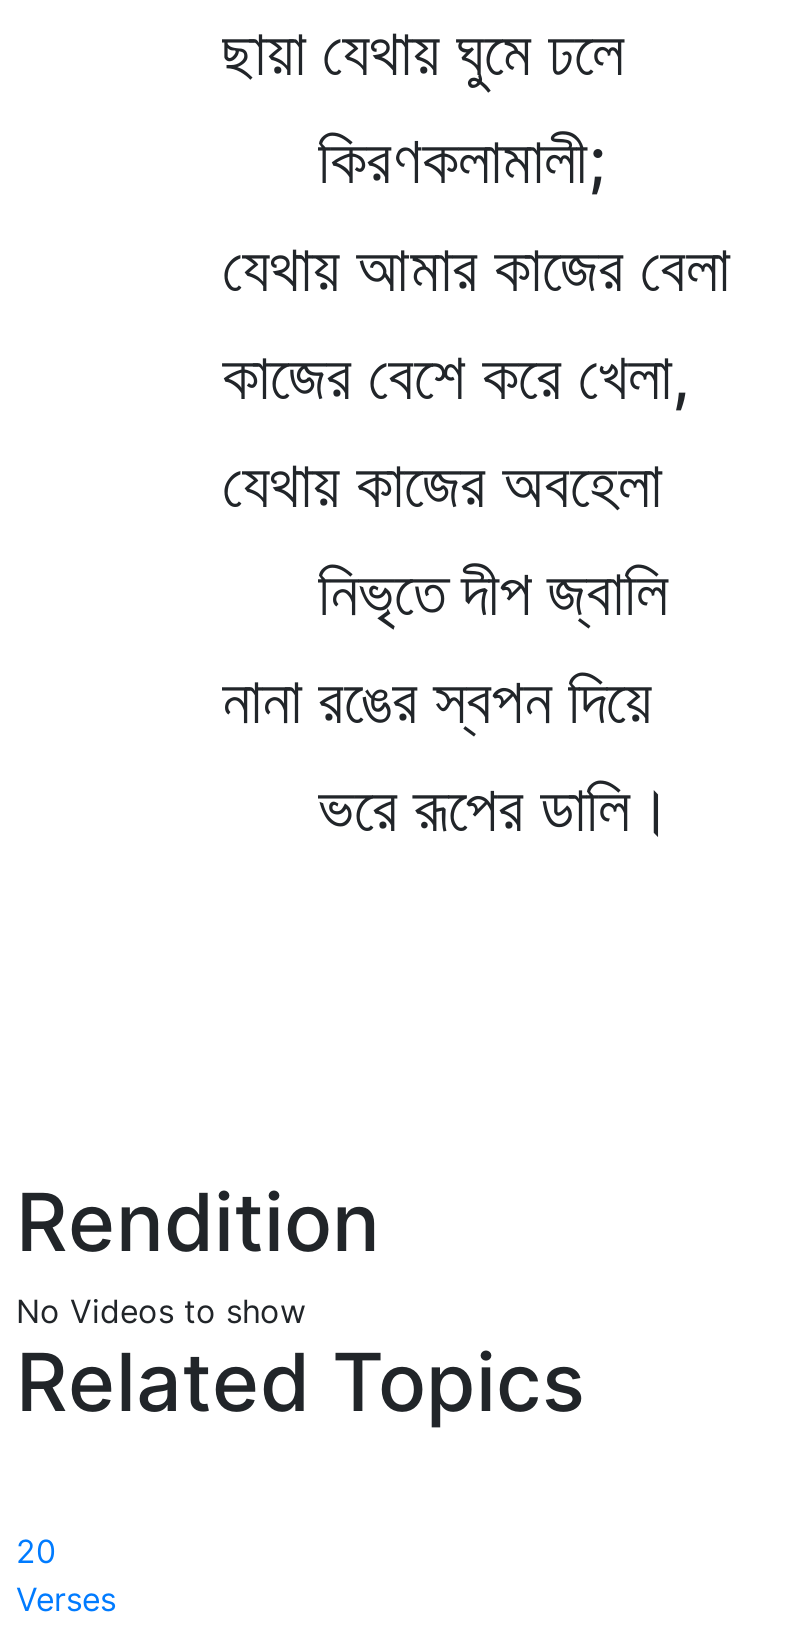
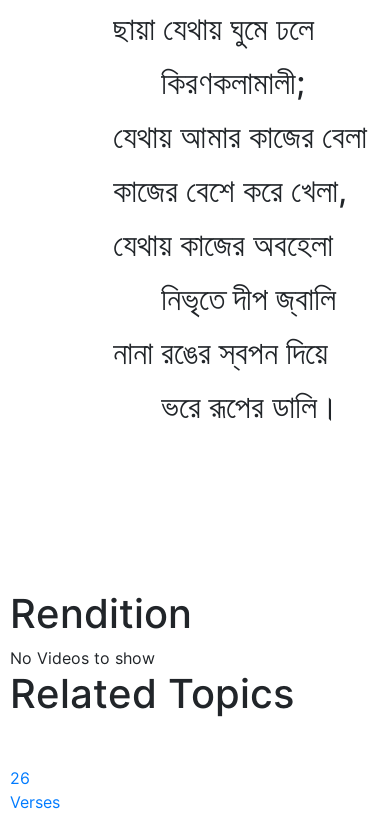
[16,1531,56,1571] 20 -> [10,768,30,788] 26

